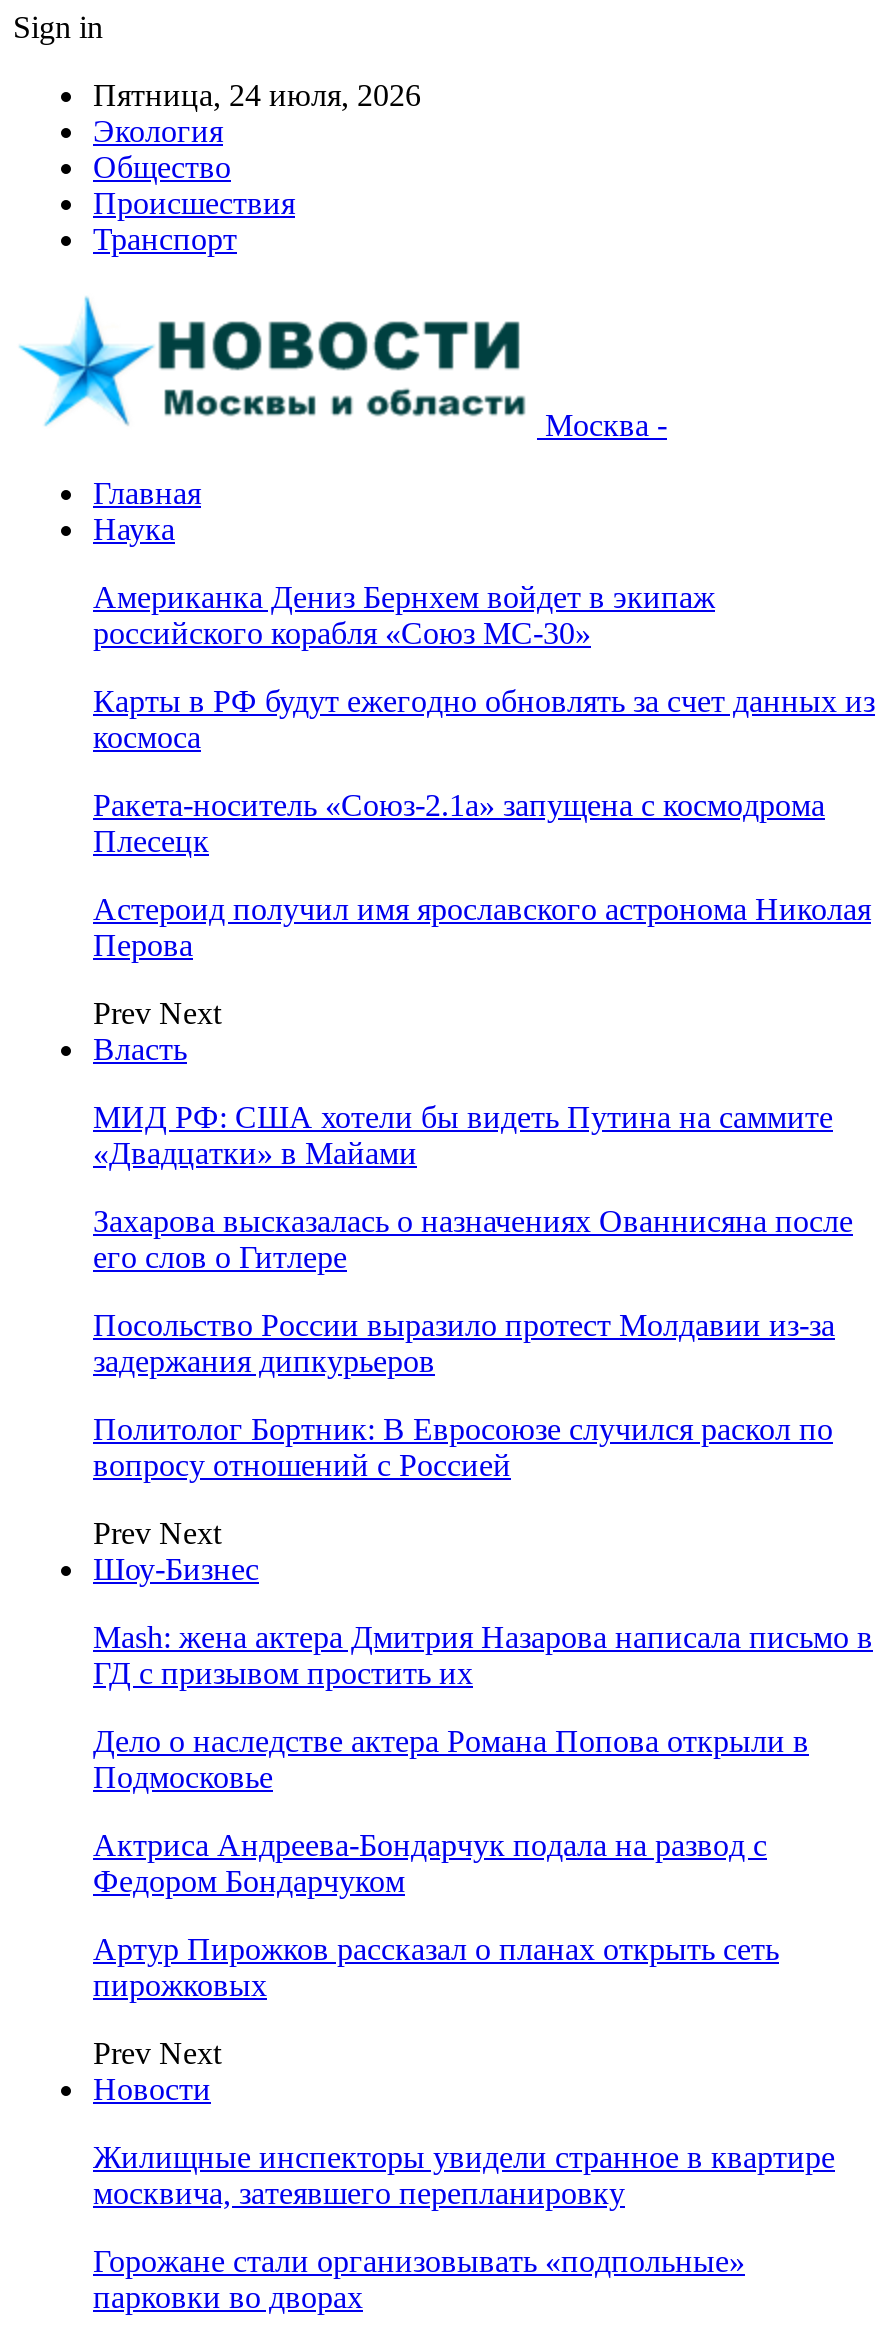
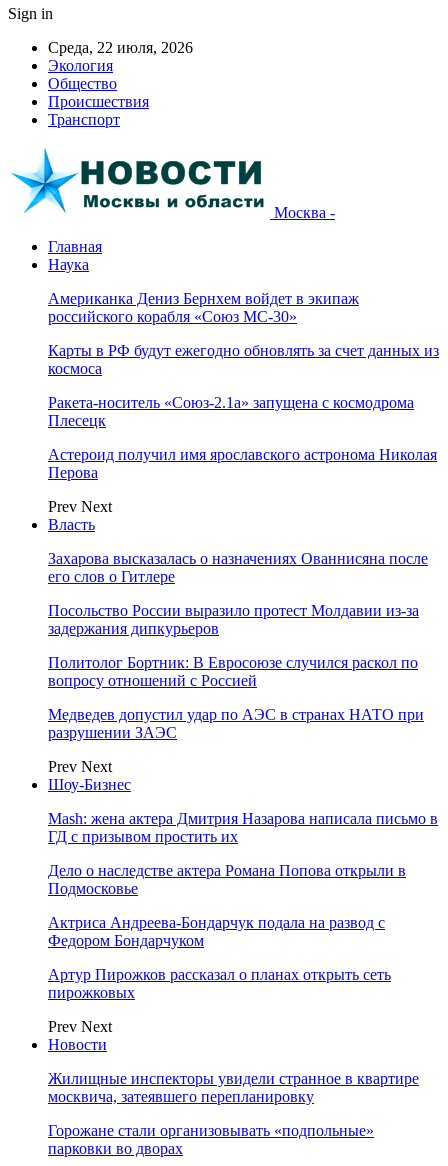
[93,78,421,112] Пятница, 24 июля, 2026 -> [48,39,193,56] Среда, 22 июля, 2026
[93,1100,833,1170] МИД РФ: США хотели бы видеть Путина на саммите | «Двадцатки» в Майами -> none
moved [93,1204,853,1482] -> [48,550,428,689]: Захарова высказалась о назначениях Ованнисяна после | его слов о Гитлере | Посольство России выразило протест Молдавии из-за | задержания дипкурьеров | Политолог Бортник: В Евросоюзе случился раскол по | вопросу отношений с Россией
none -> [48,706,424,741] Медведев допустил удар по АЭС в странах НАТО при | разрушении ЗАЭС

